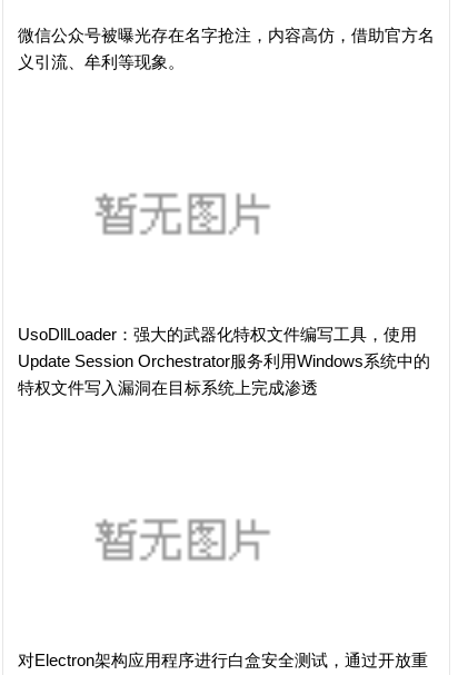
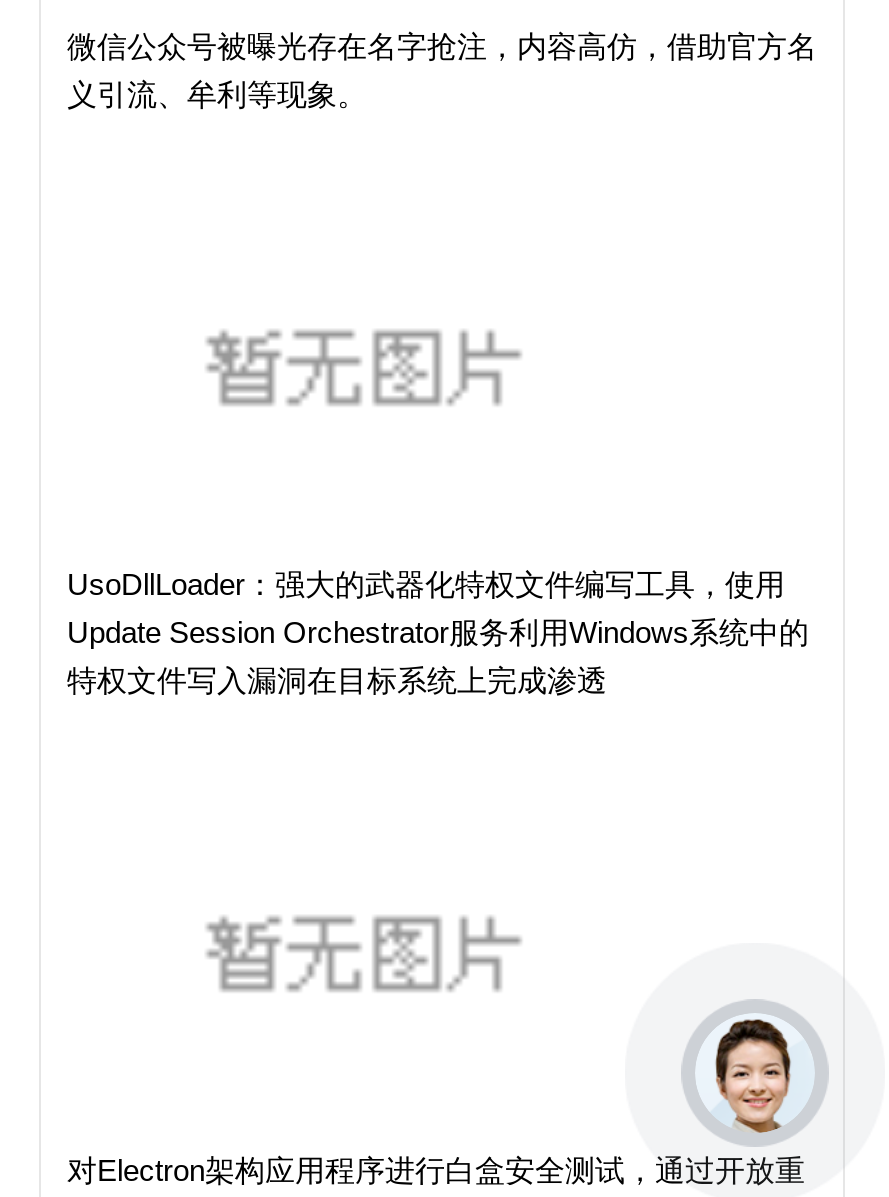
none -> [679,997,831,1149] [image]

